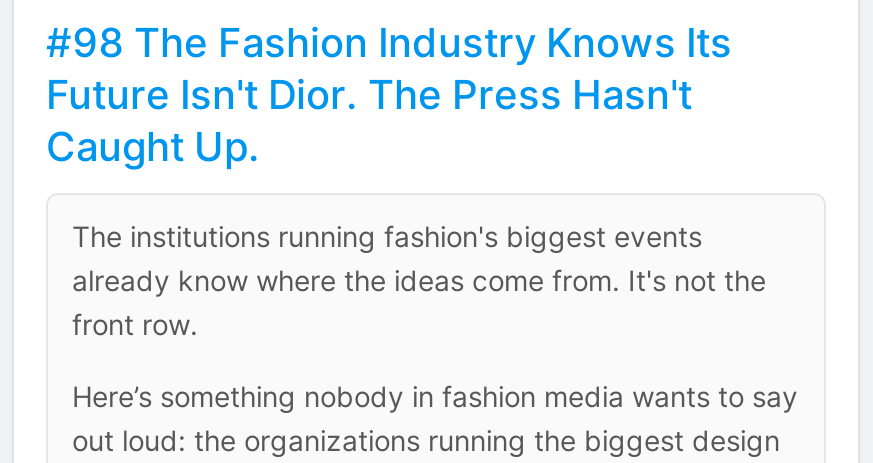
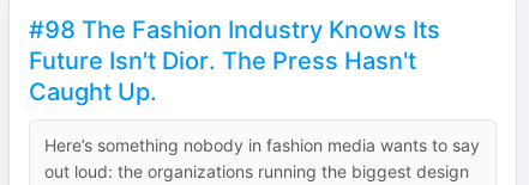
[72,219,766,341] The institutions running fashion's biggest events | already know where the ideas come from. It's not the | front row. -> none

